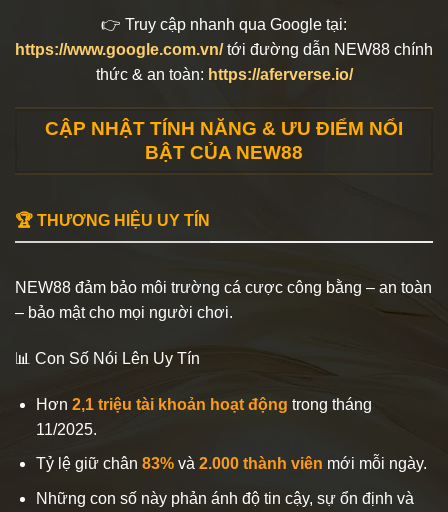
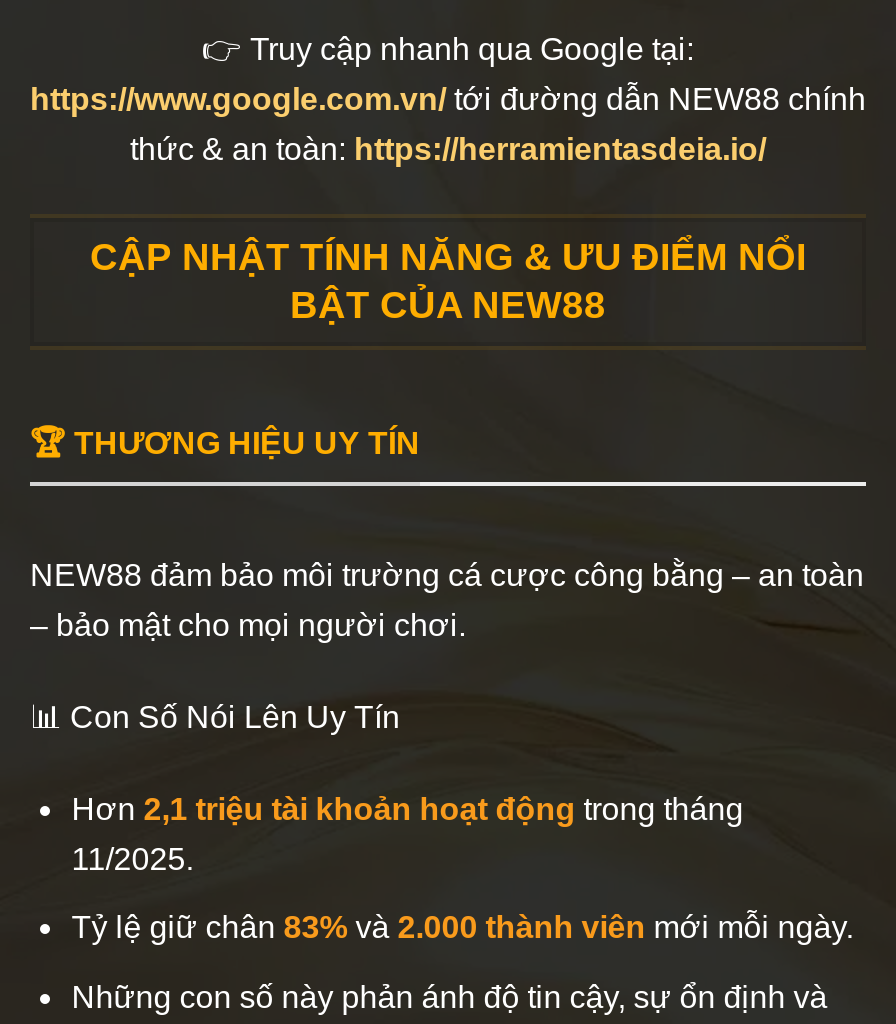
[95,65,352,82] thức & an toàn: https://aferverse.io/ -> [130,131,766,165] thức & an toàn: https://herramientasdeia.io/

